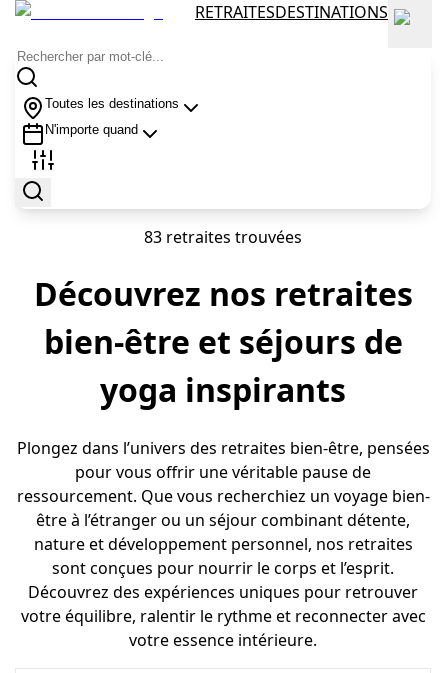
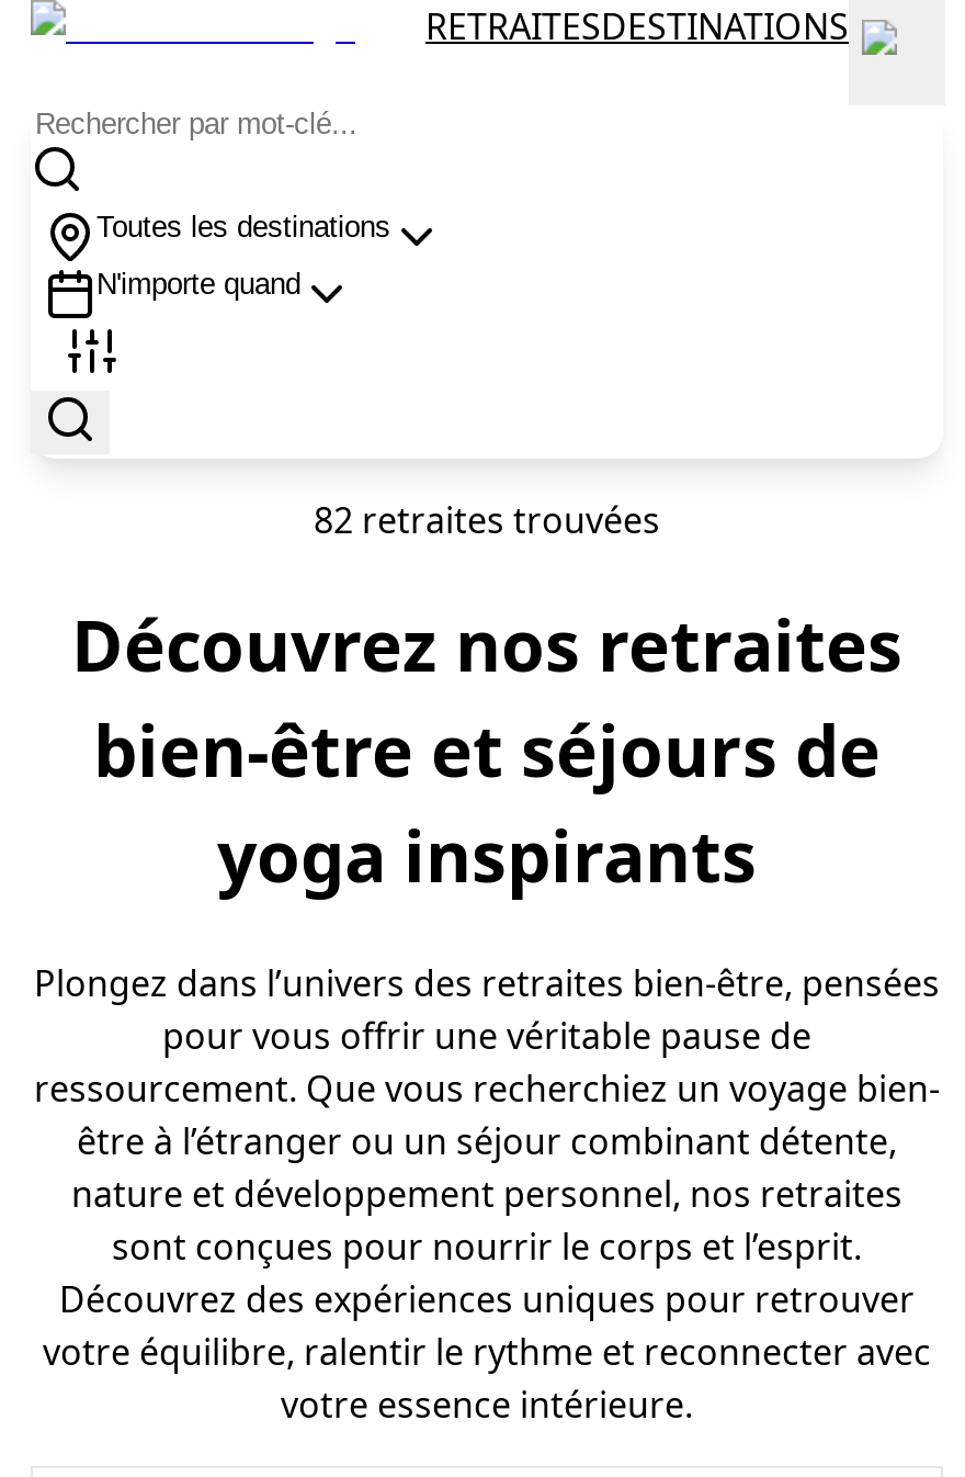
[144,226,302,248] 83 retraites trouvées -> [314,496,660,544] 82 retraites trouvées

